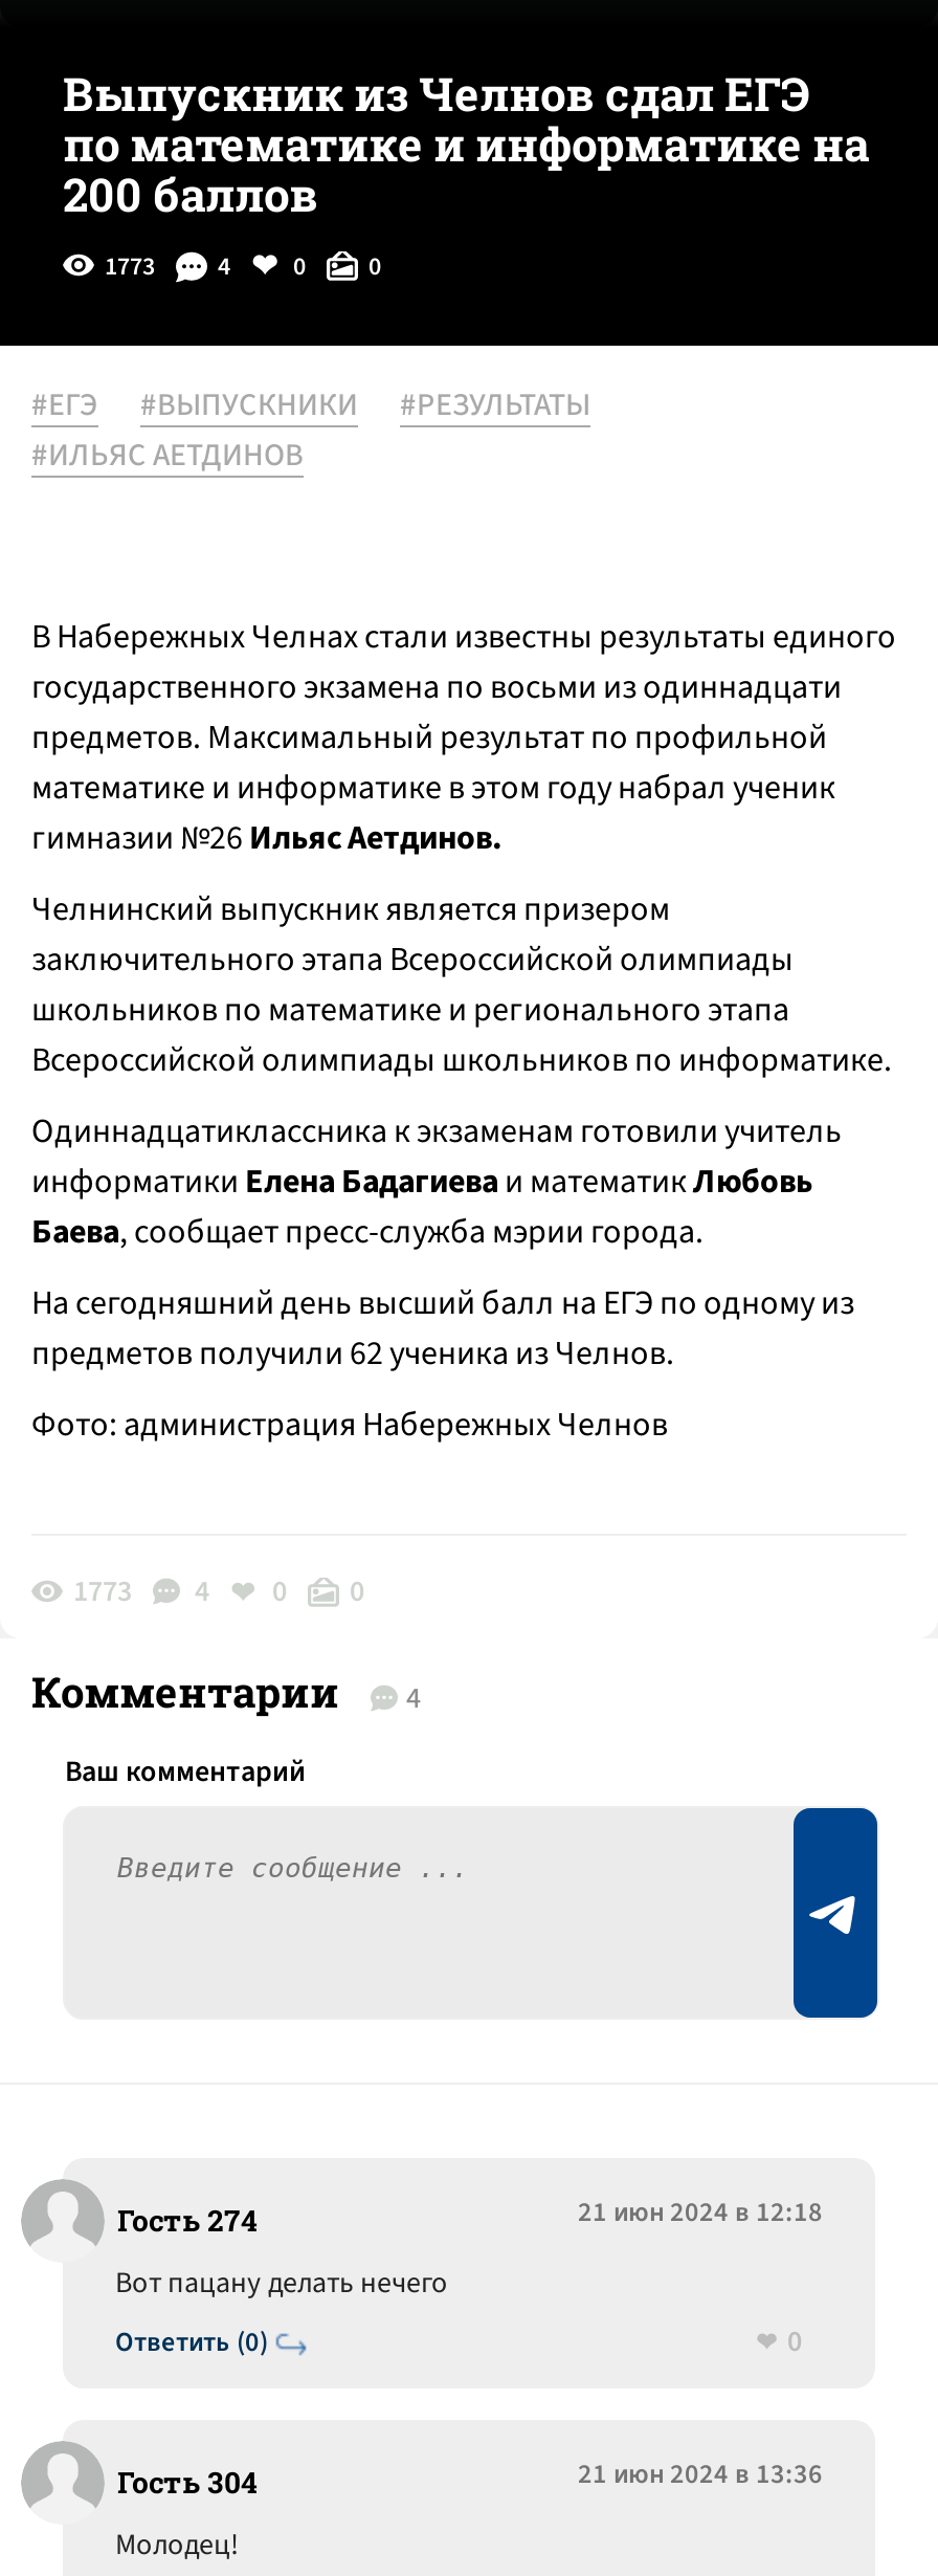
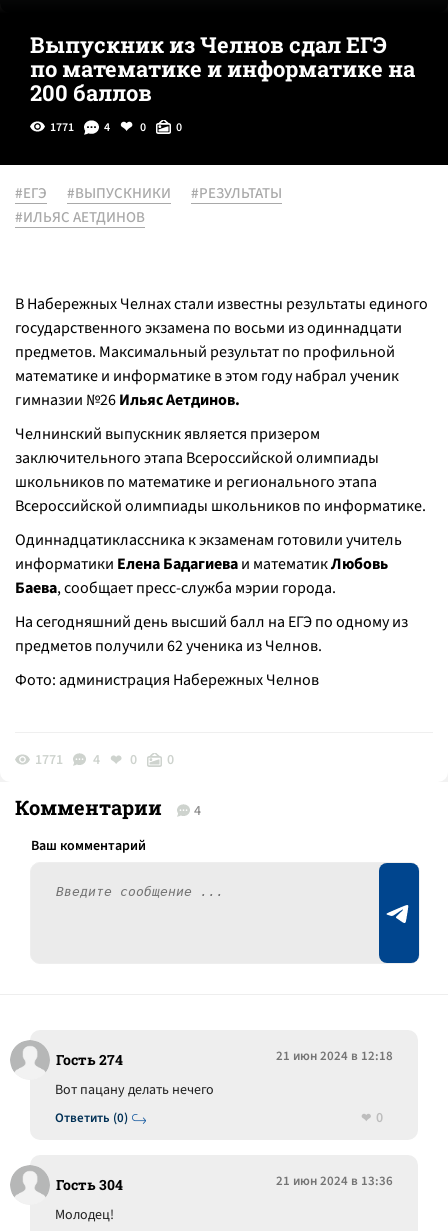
[105,249,381,285] 1773 4 0 0 -> [50,119,182,136] 1771 4 0 0
[73,1571,364,1613] 1773 4 0 0 -> [35,750,174,770] 1771 4 0 0

